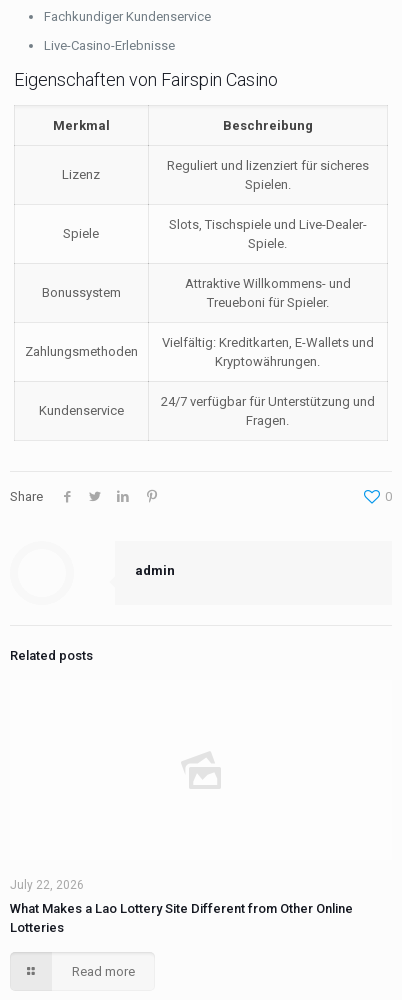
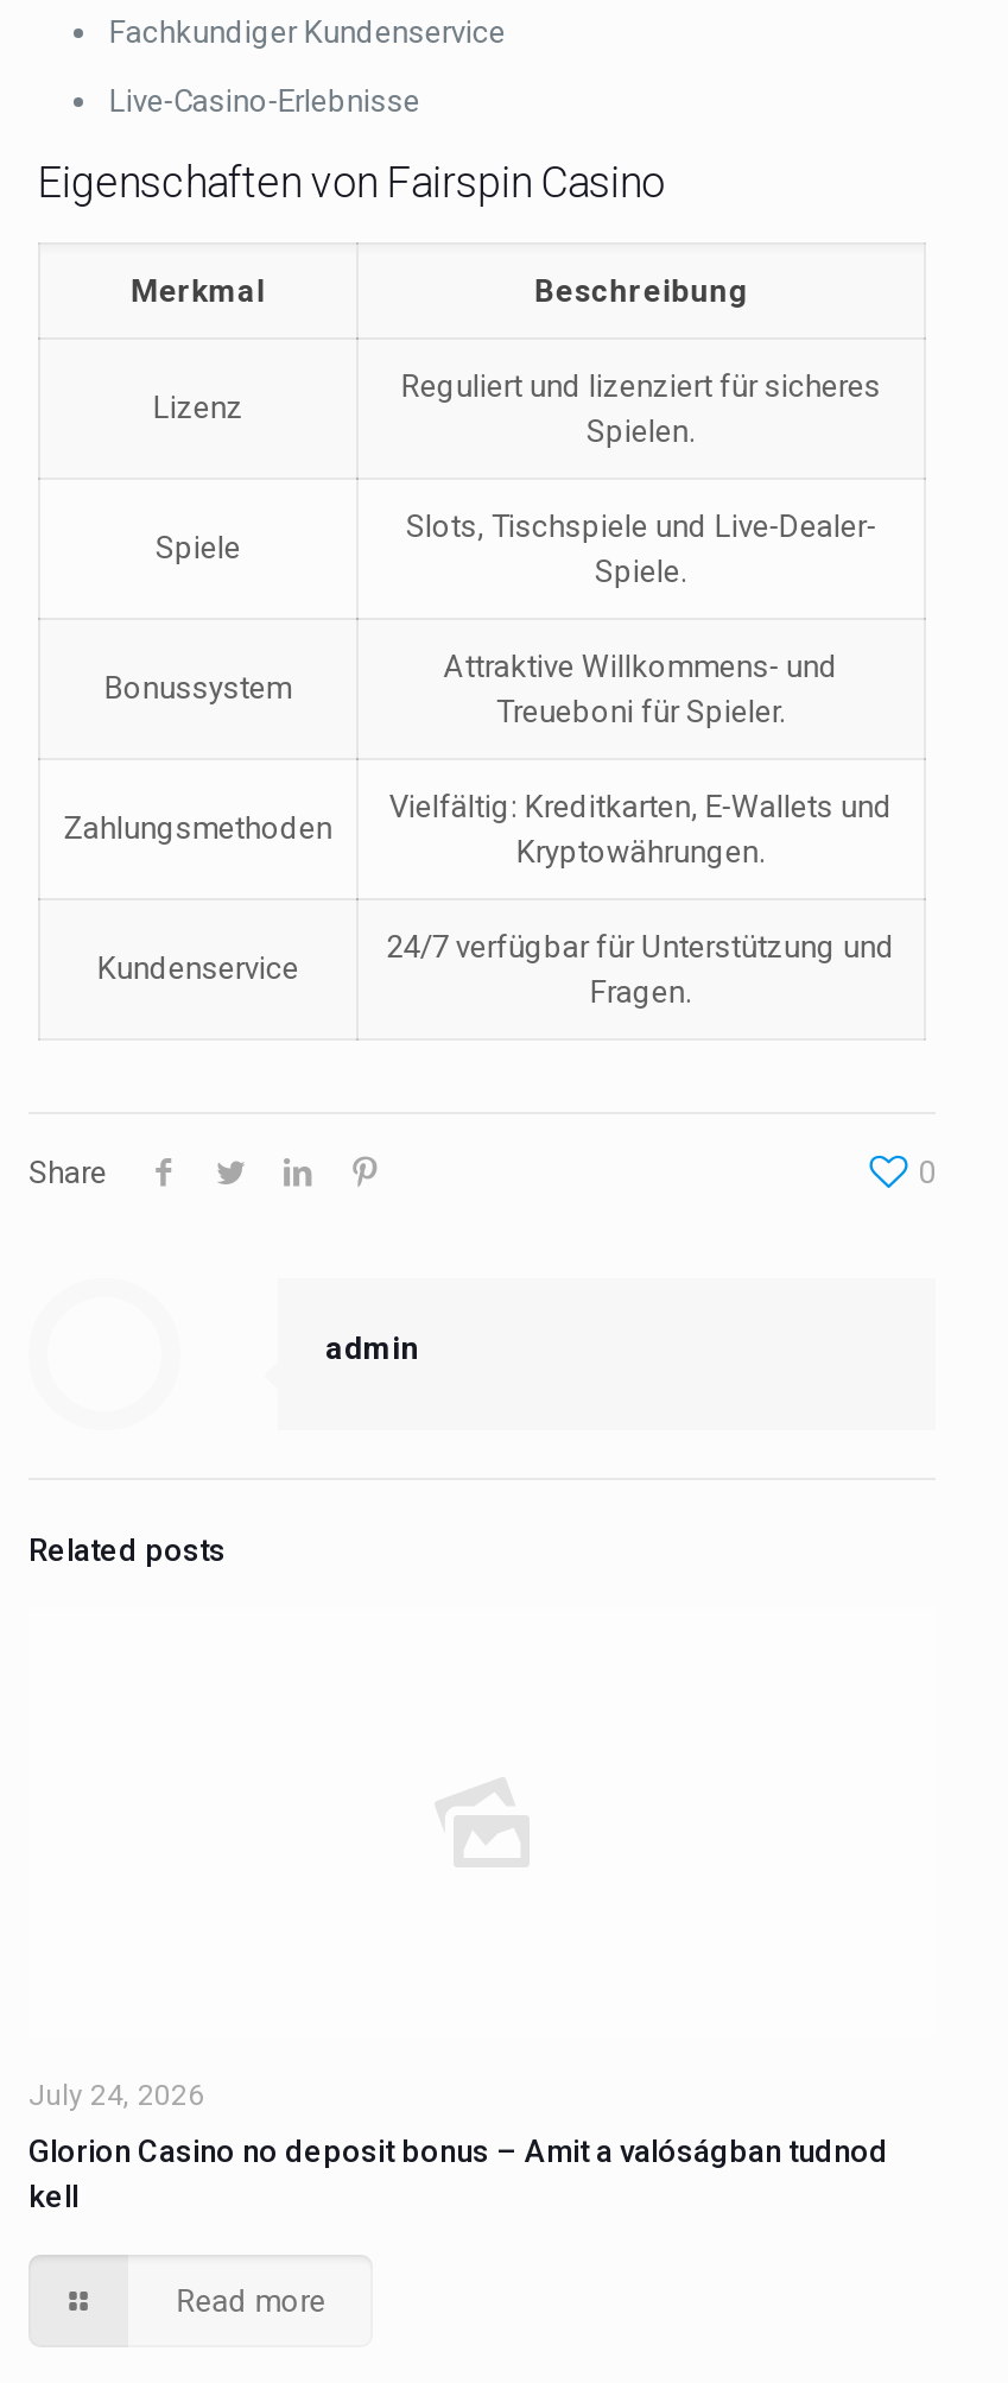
[10,878,84,892] July 22, 2026 -> [28,2079,204,2112] July 24, 2026
[10,901,353,935] What Makes a Lao Lottery Site Different from Other Online | Lotteries -> [28,2134,888,2214] Glorion Casino no deposit bonus – Amit a valóságban tudnod | kell

